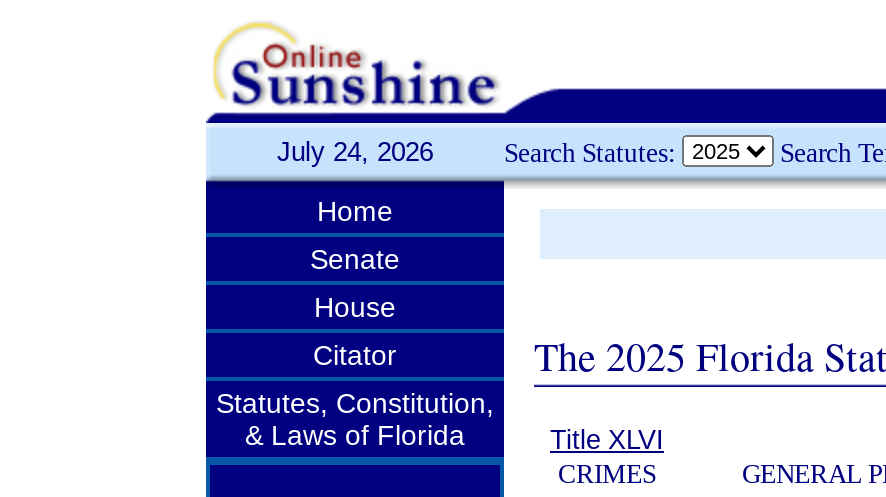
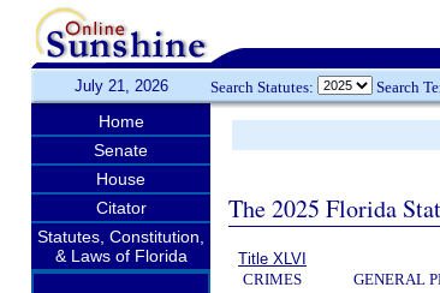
[277,137,433,167] July 24, 2026 -> [74,77,168,95] July 21, 2026

